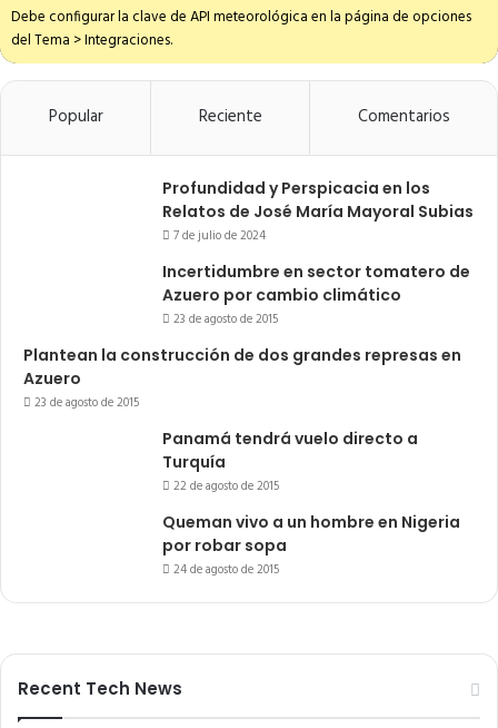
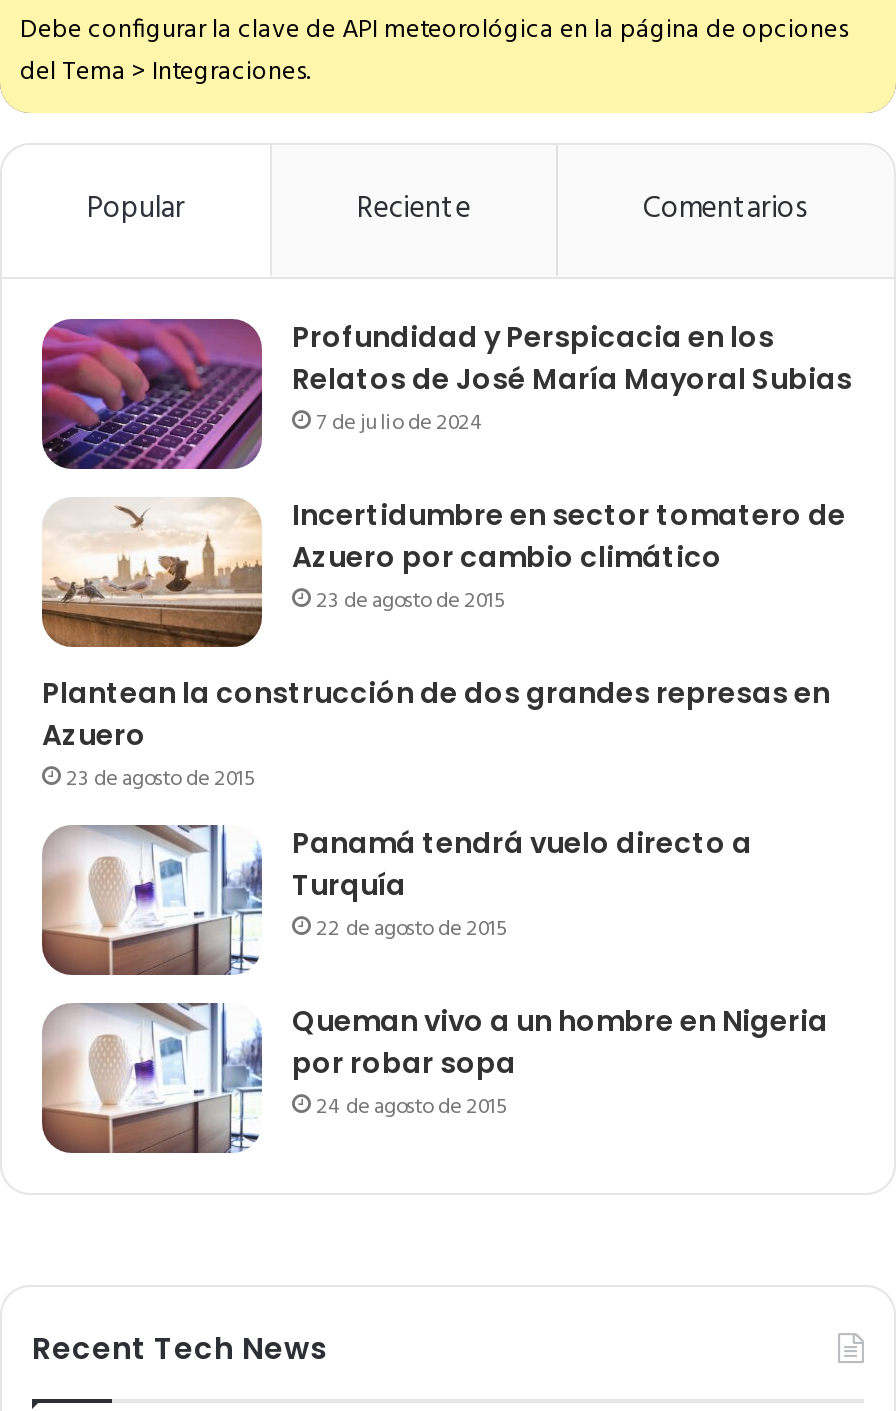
none -> [40,317,264,471] [image]
none -> [40,497,264,649] [image]
none -> [40,823,264,977] [image]
none -> [40,1001,264,1155] [image]

